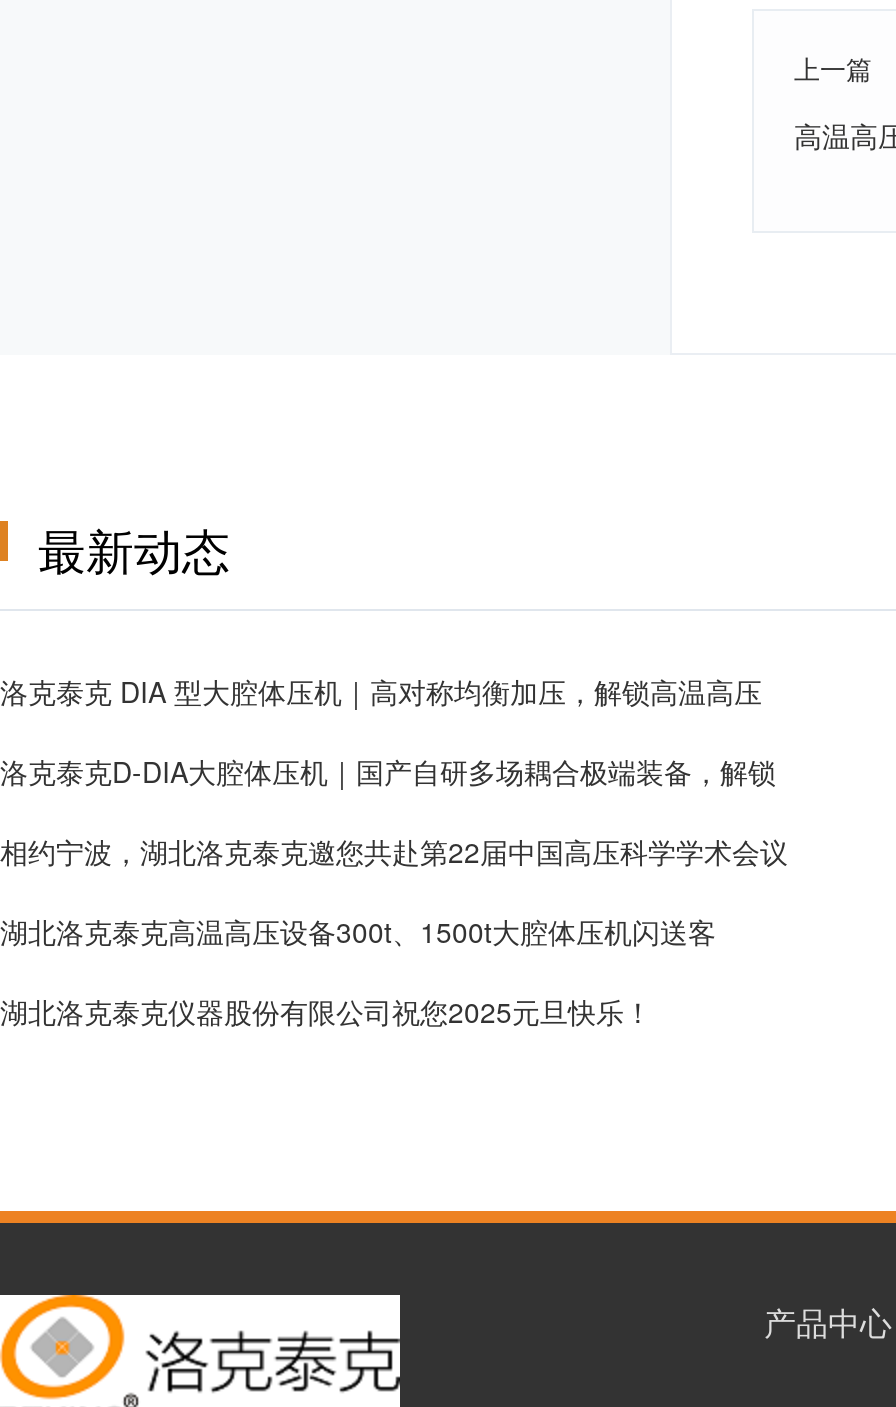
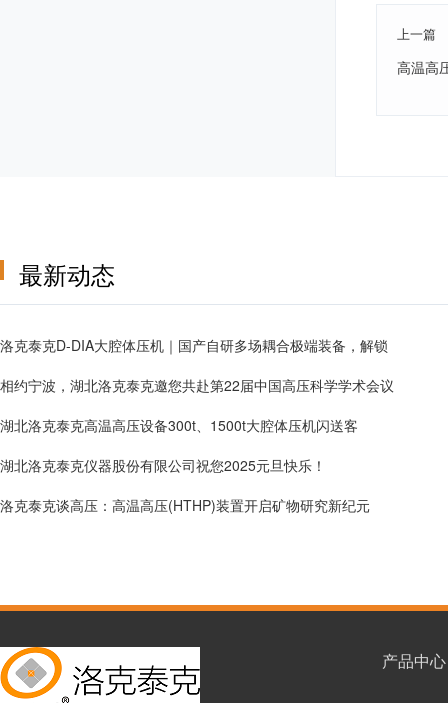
[0,670,762,710] 洛克泰克 DIA 型大腔体压机｜高对称均衡加压，解锁高温高压 -> none
moved [0,750,788,1030] -> [0,335,394,475]: 洛克泰克D-DIA大腔体压机｜国产自研多场耦合极端装备，解锁 | 相约宁波，湖北洛克泰克邀您共赴第22届中国高压科学学术会议 | 湖北洛克泰克高温高压设备300t、1500t大腔体压机闪送客 | 湖北洛克泰克仪器股份有限公司祝您2025元旦快乐！
none -> [0,495,370,515] 洛克泰克谈高压：高温高压(HTHP)装置开启矿物研究新纪元

